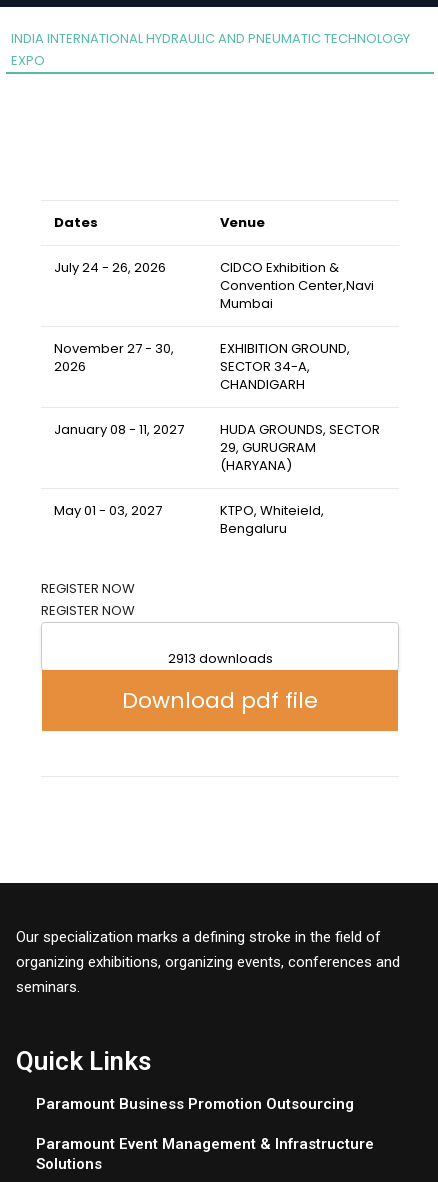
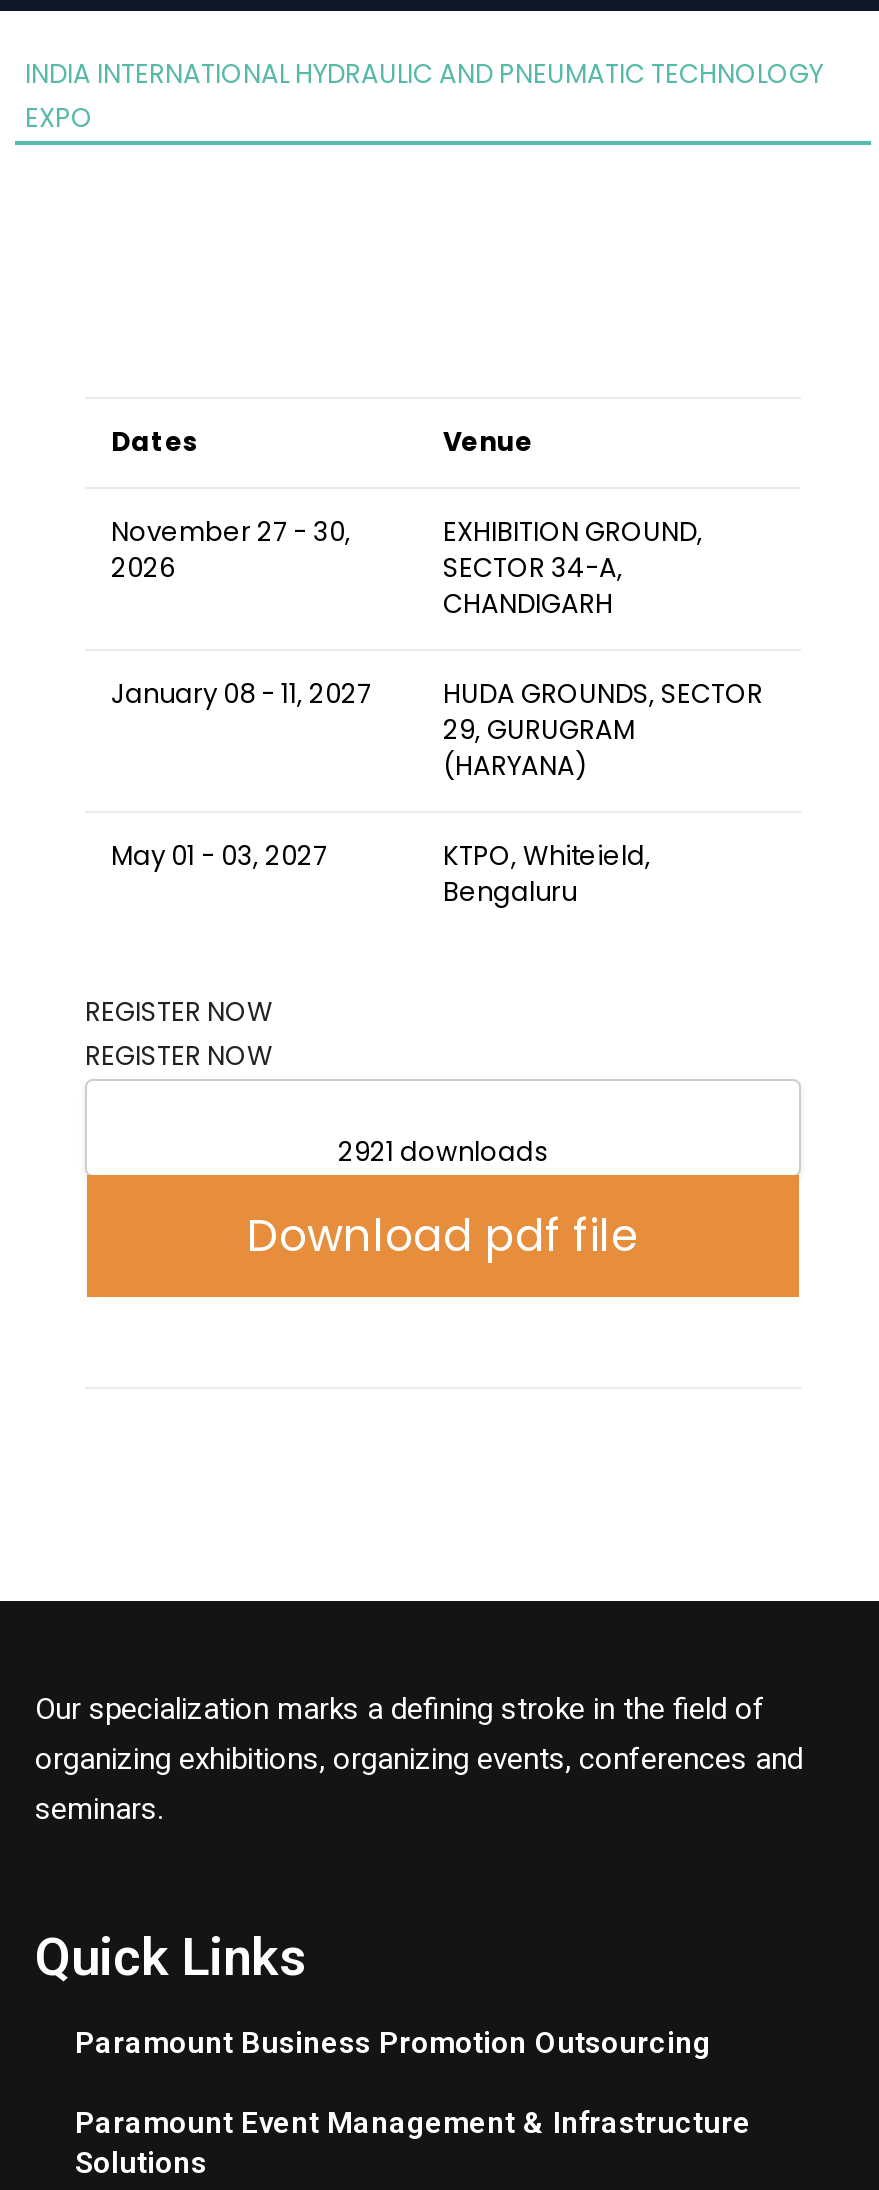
[54,258,374,313] July 24 - 26, 2026 | CIDCO Exhibition & | Convention Center,Navi | Mumbai -> none
[167,649,272,668] 2913 downloads -> [338,1133,548,1171] 2921 downloads

